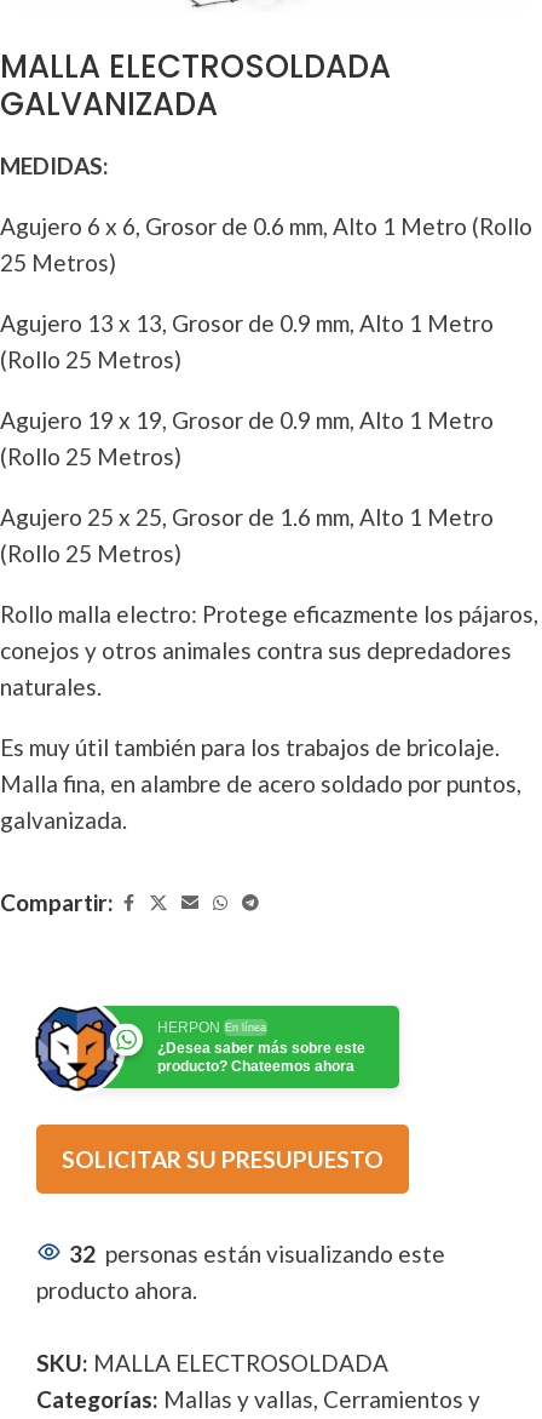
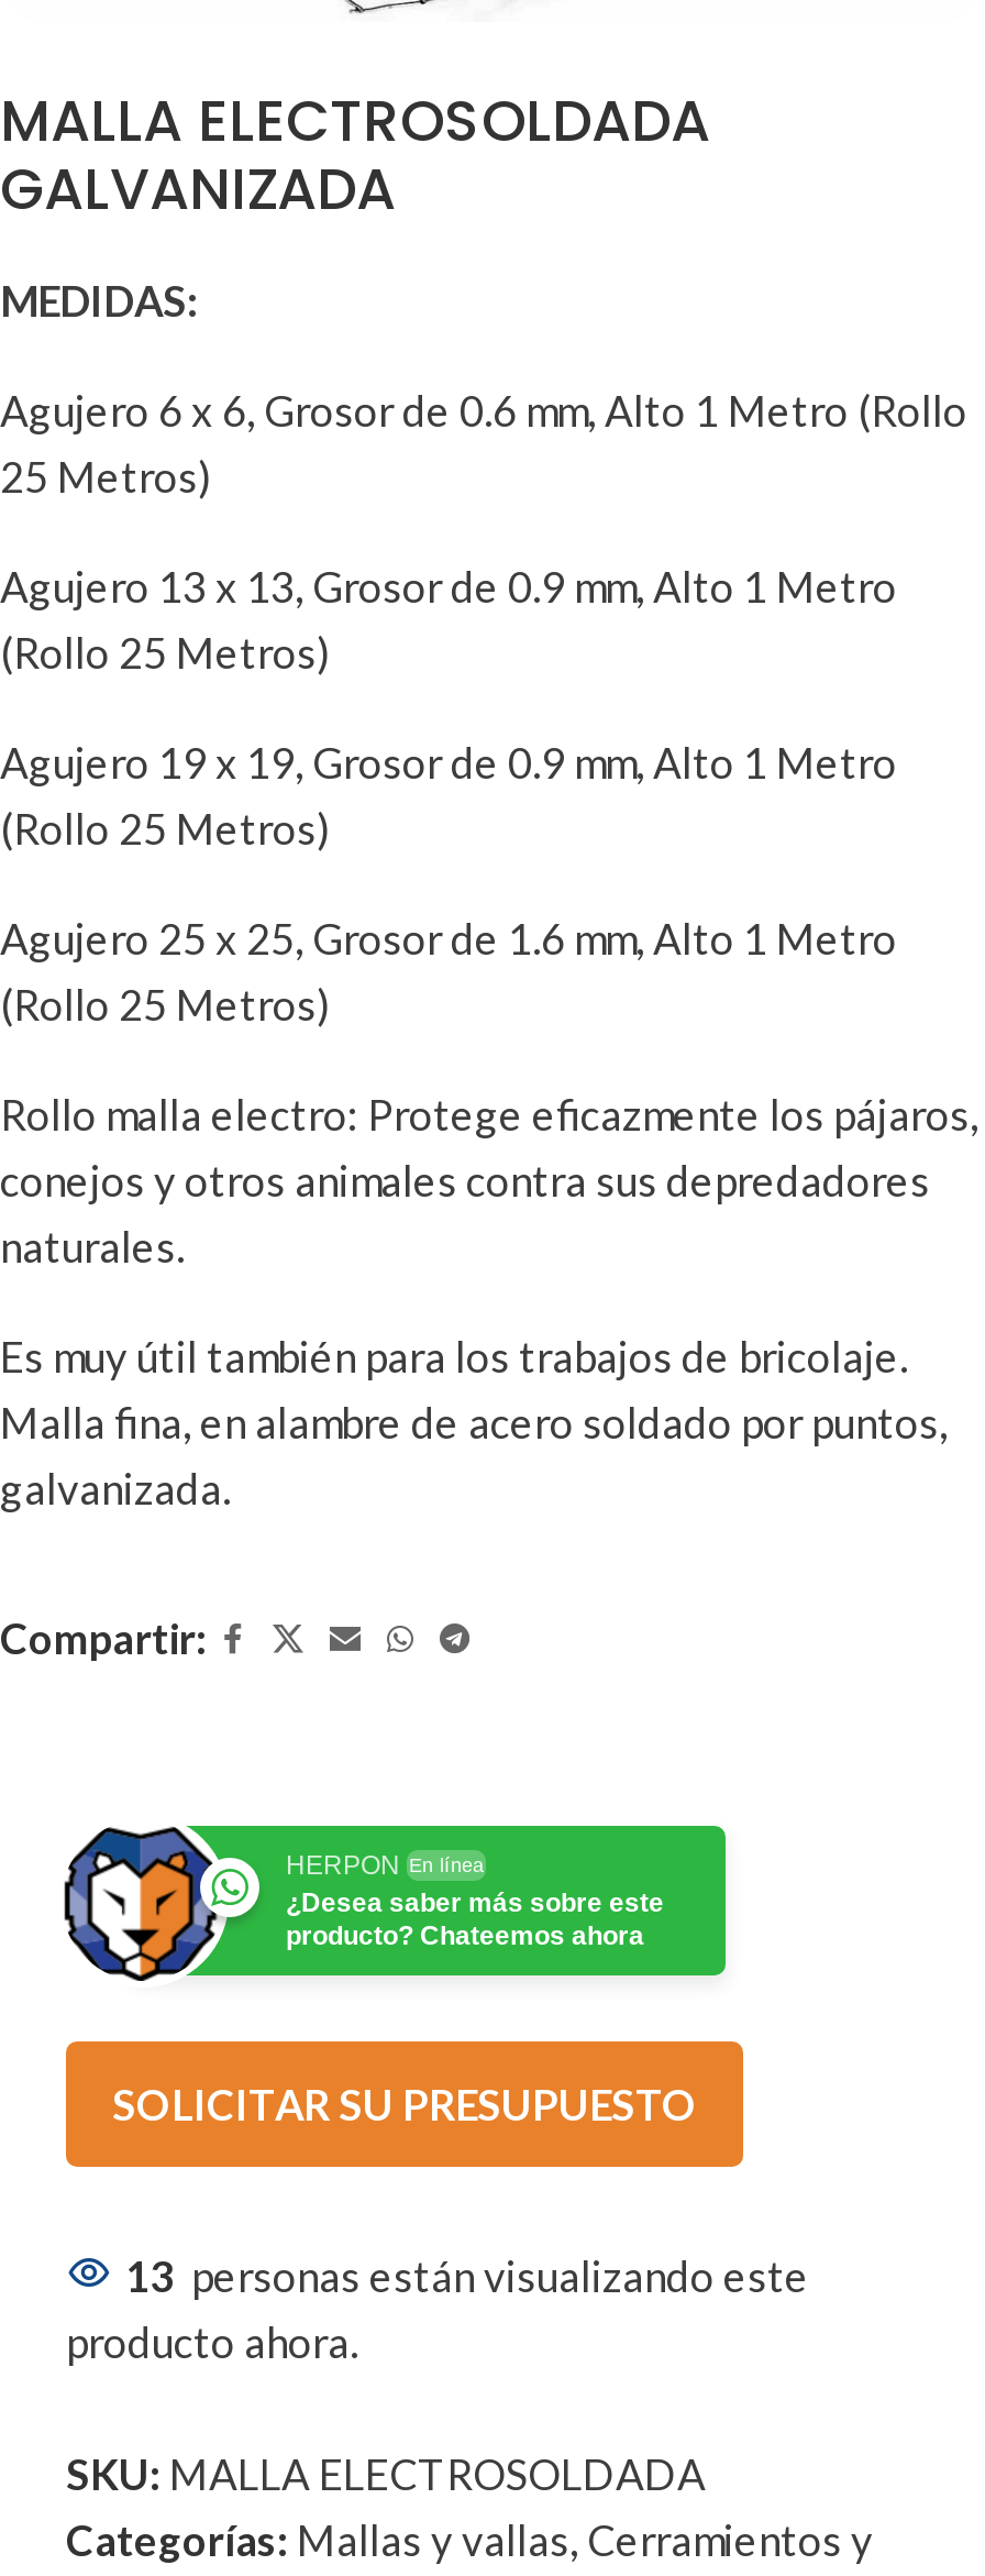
[69,1240,445,1268] 32 personas están visualizando este -> [125,2250,809,2301] 13 personas están visualizando este

